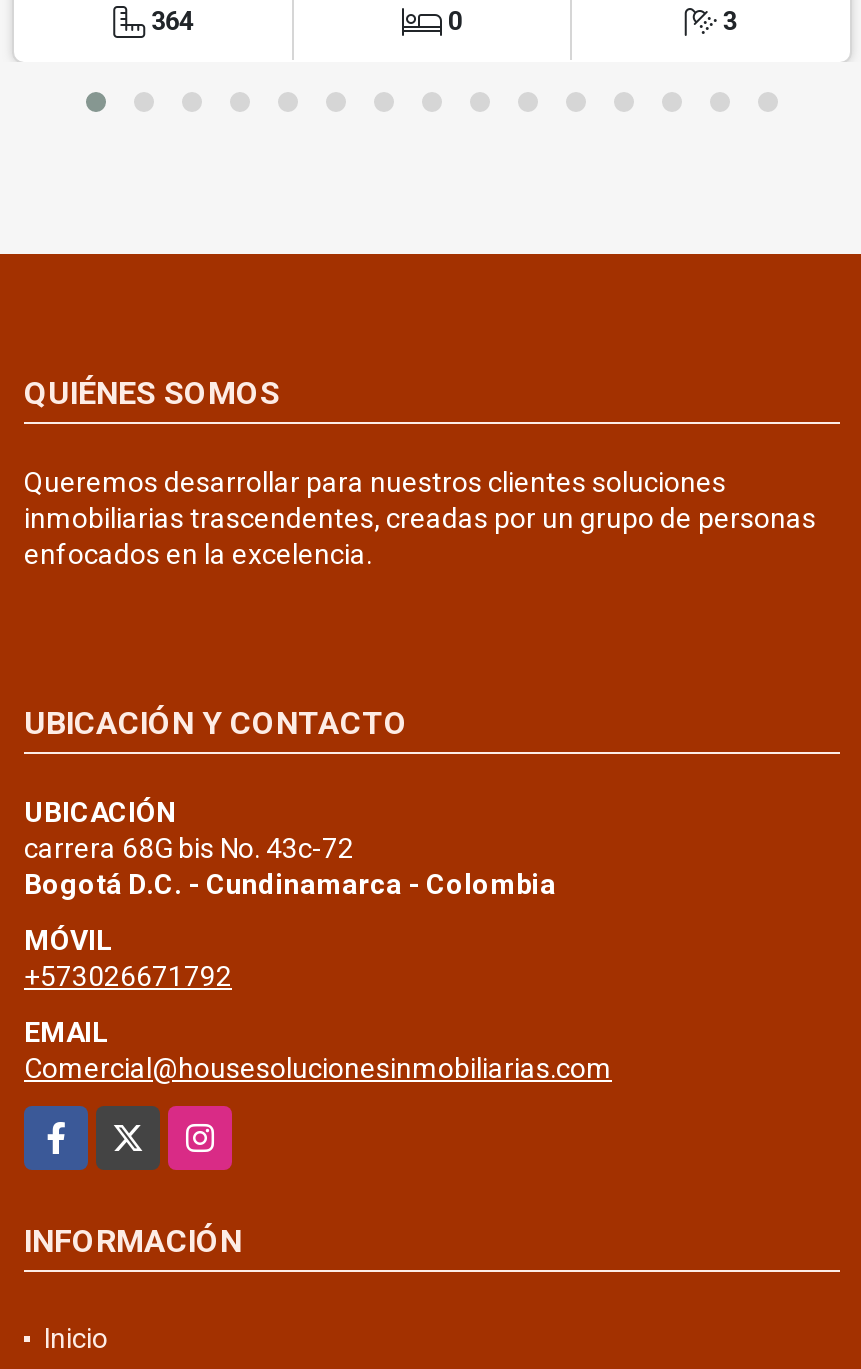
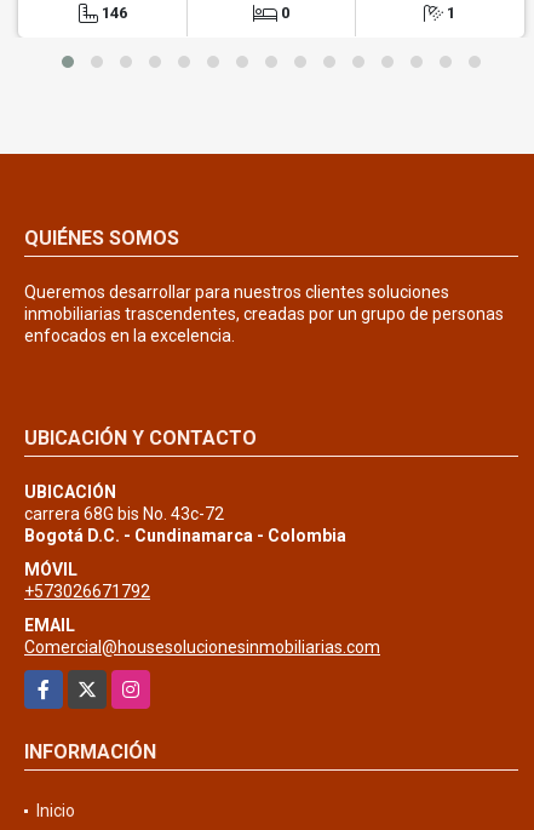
[151,7,193,37] 364 -> [101,4,127,22] 146
[723,7,737,37] 3 -> [447,4,456,22] 1

